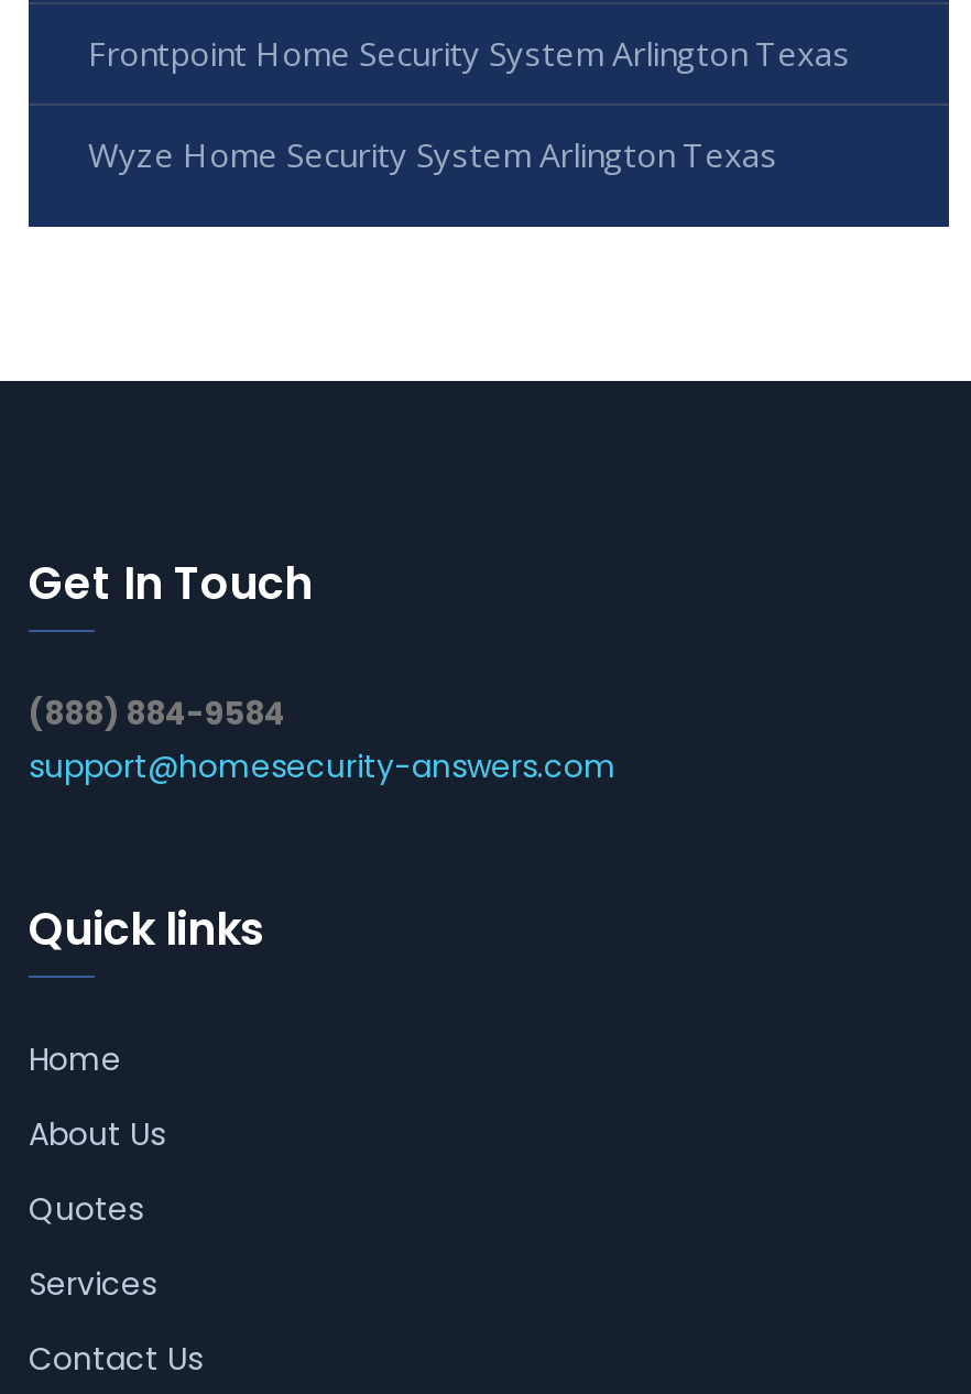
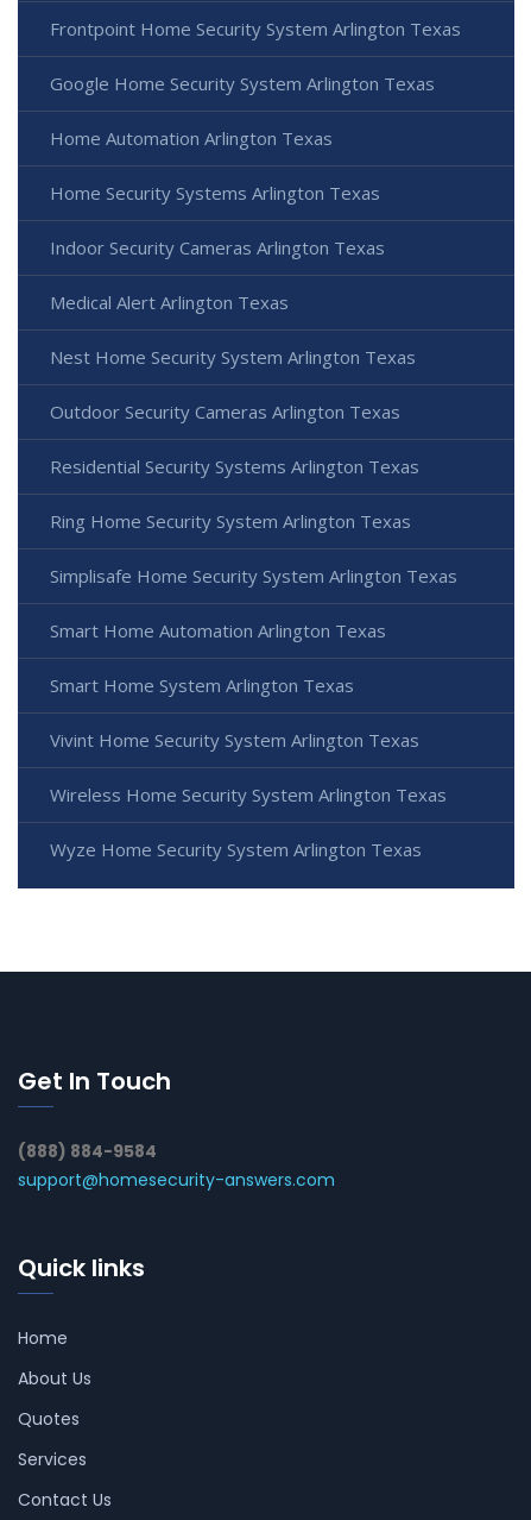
none -> [50,71,457,806] Google Home Security System Arlington Texas | Home Automation Arlington Texas | Home Security Systems Arlington Texas | Indoor Security Cameras Arlington Texas | Medical Alert Arlington Texas | Nest Home Security System Arlington Texas | Outdoor Security Cameras Arlington Texas | Residential Security Systems Arlington Texas | Ring Home Security System Arlington Texas | Simplisafe Home Security System Arlington Texas | Smart Home Automation Arlington Texas | Smart Home System Arlington Texas | Vivint Home Security System Arlington Texas | Wireless Home Security System Arlington Texas

